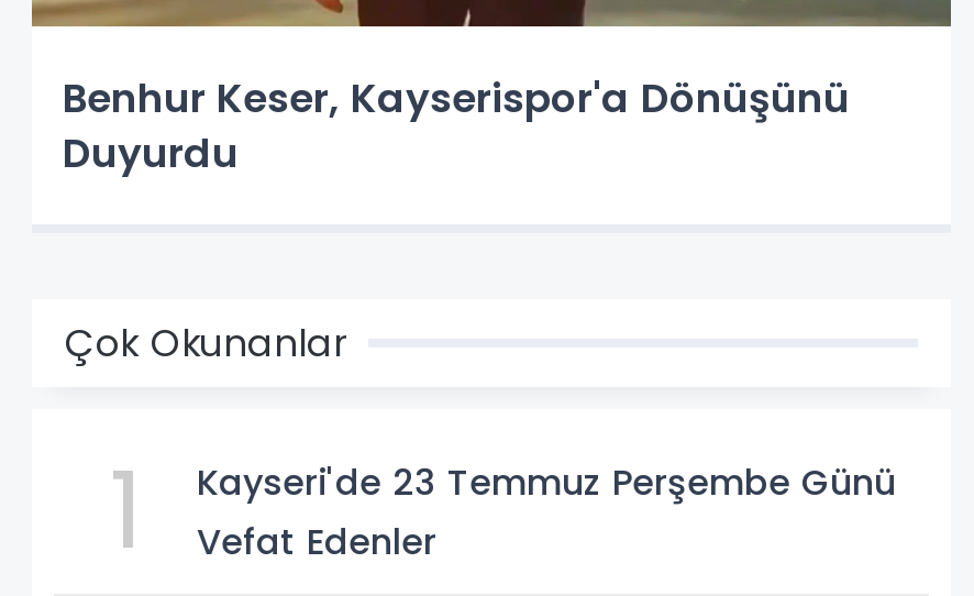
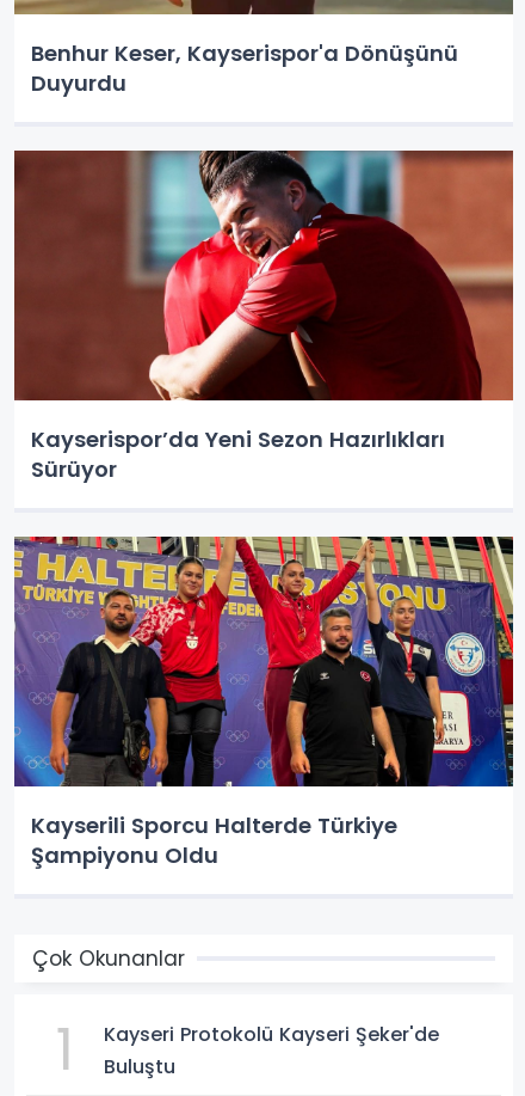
none -> [13,149,514,484] [image] | Kayserispor’da Yeni Sezon Hazırlıkları | Sürüyor
none -> [13,535,514,870] [image] | Kayserili Sporcu Halterde Türkiye | Şampiyonu Oldu
[197,457,896,567] Kayseri'de 23 Temmuz Perşembe Günü | Vefat Edenler -> [104,1020,439,1080] Kayseri Protokolü Kayseri Şeker'de | Buluştu

